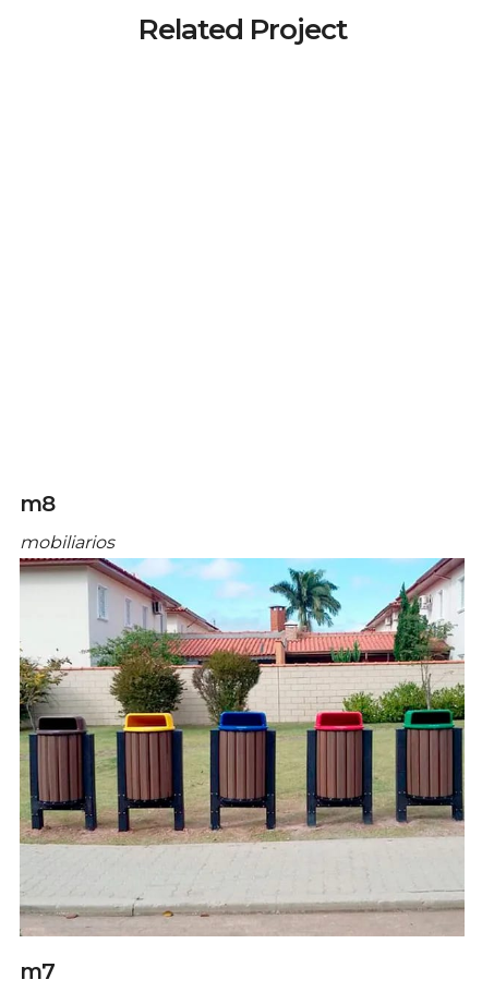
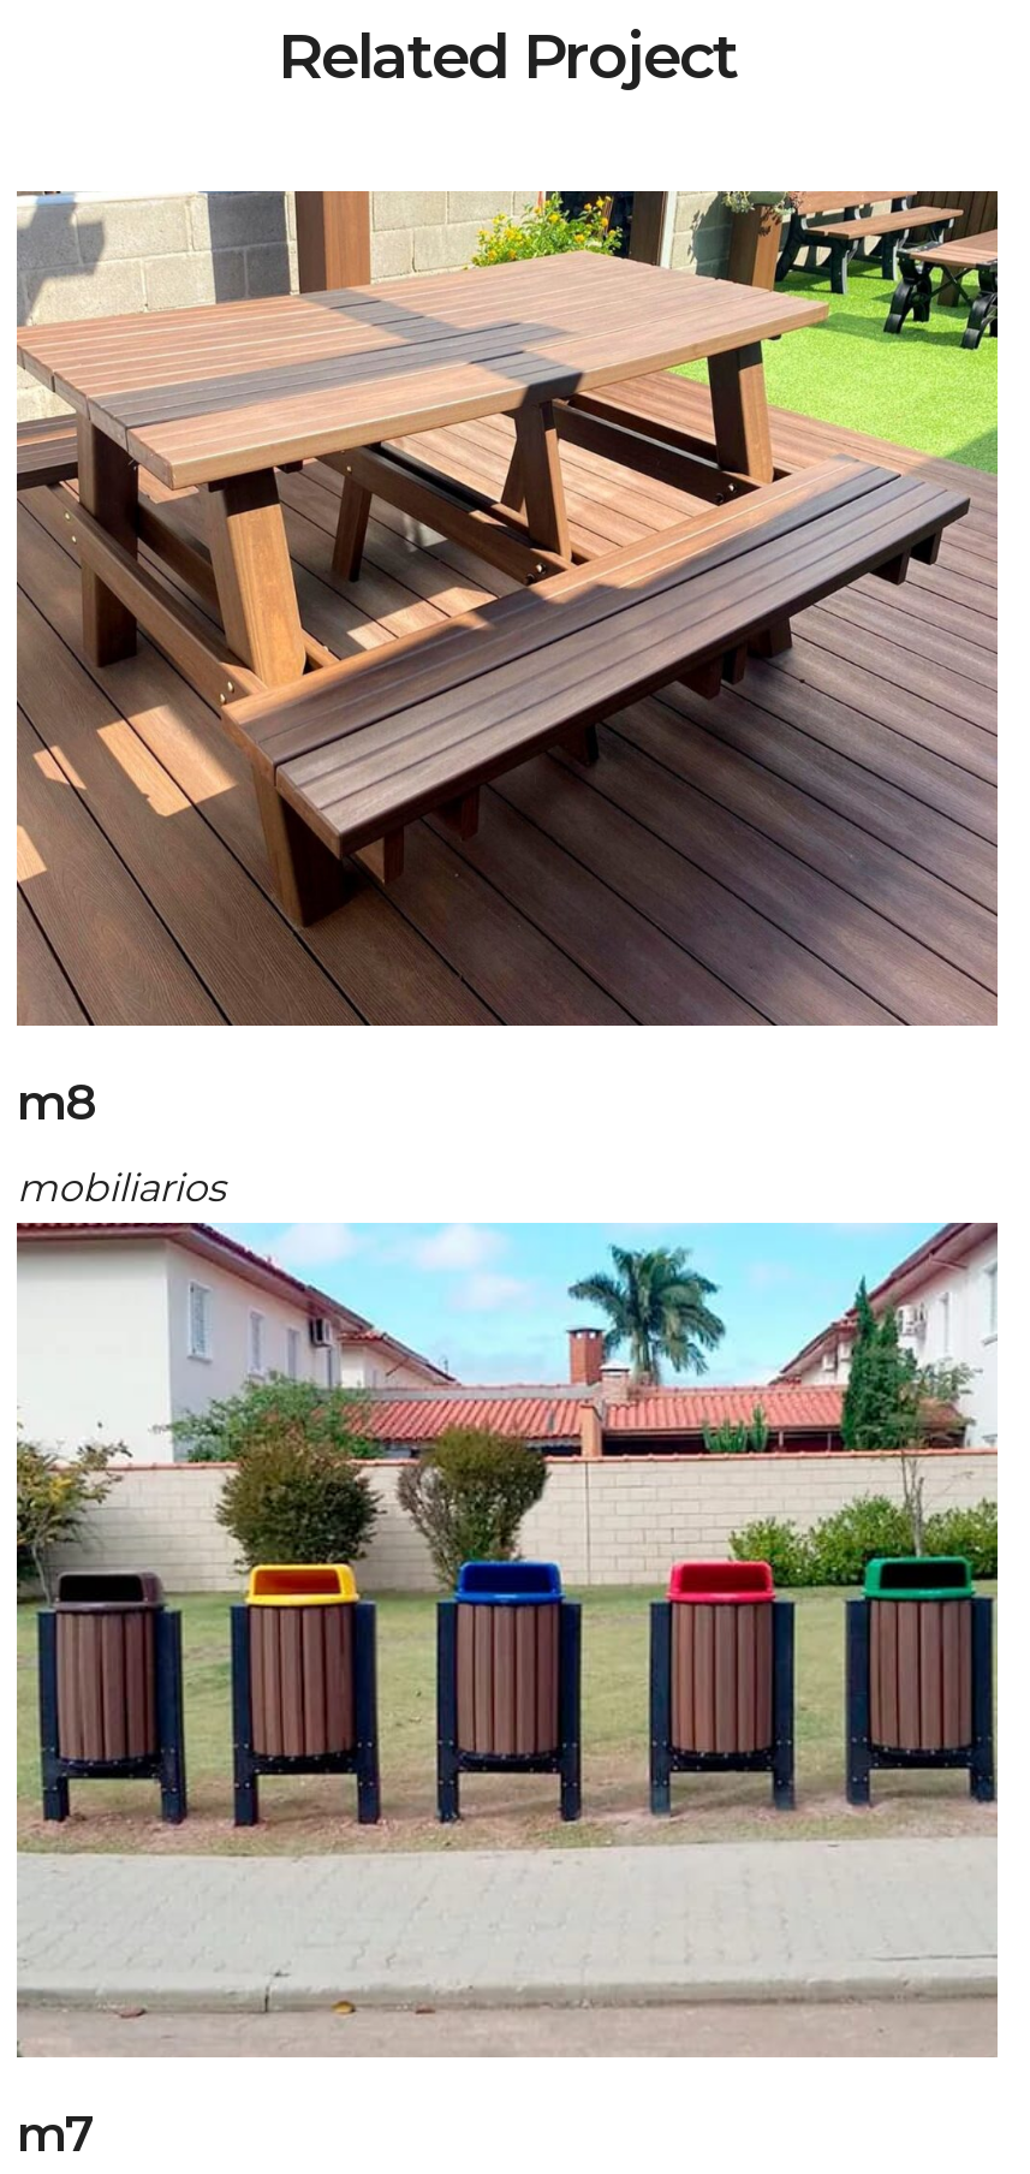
none -> [14,189,1000,1028] [image]

